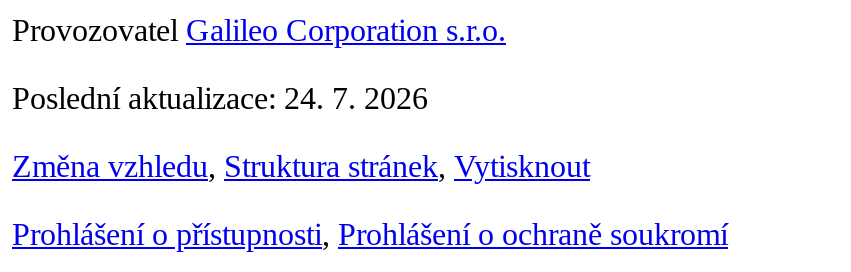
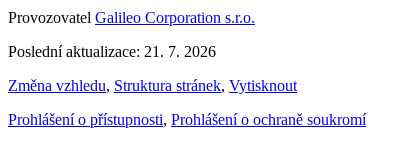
[12,81,428,115] Poslední aktualizace: 24. 7. 2026 -> [8,43,216,60] Poslední aktualizace: 21. 7. 2026

